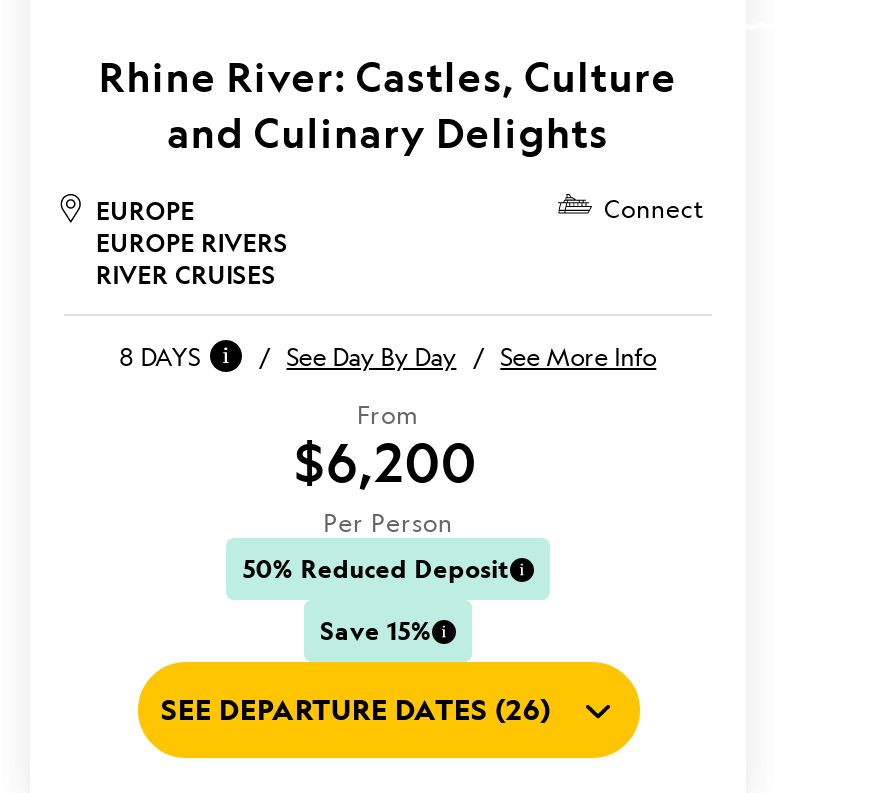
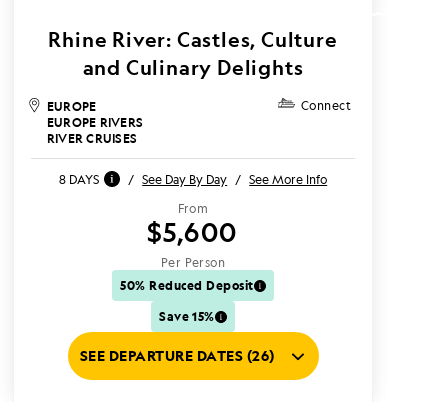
[295,428,477,496] $6,200 -> [147,215,237,249] $5,600

